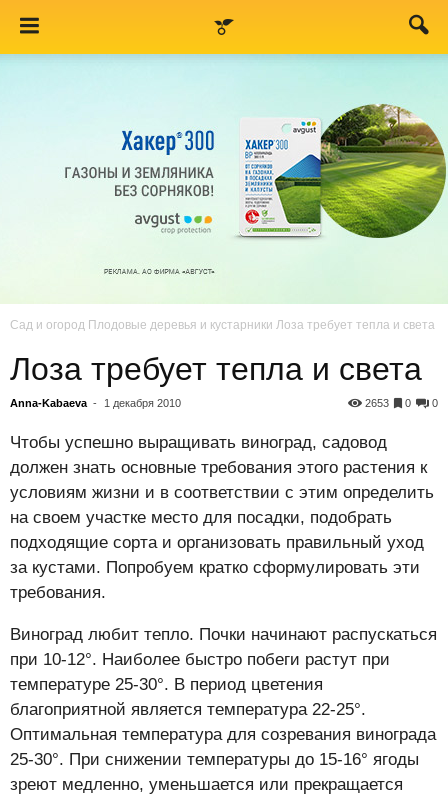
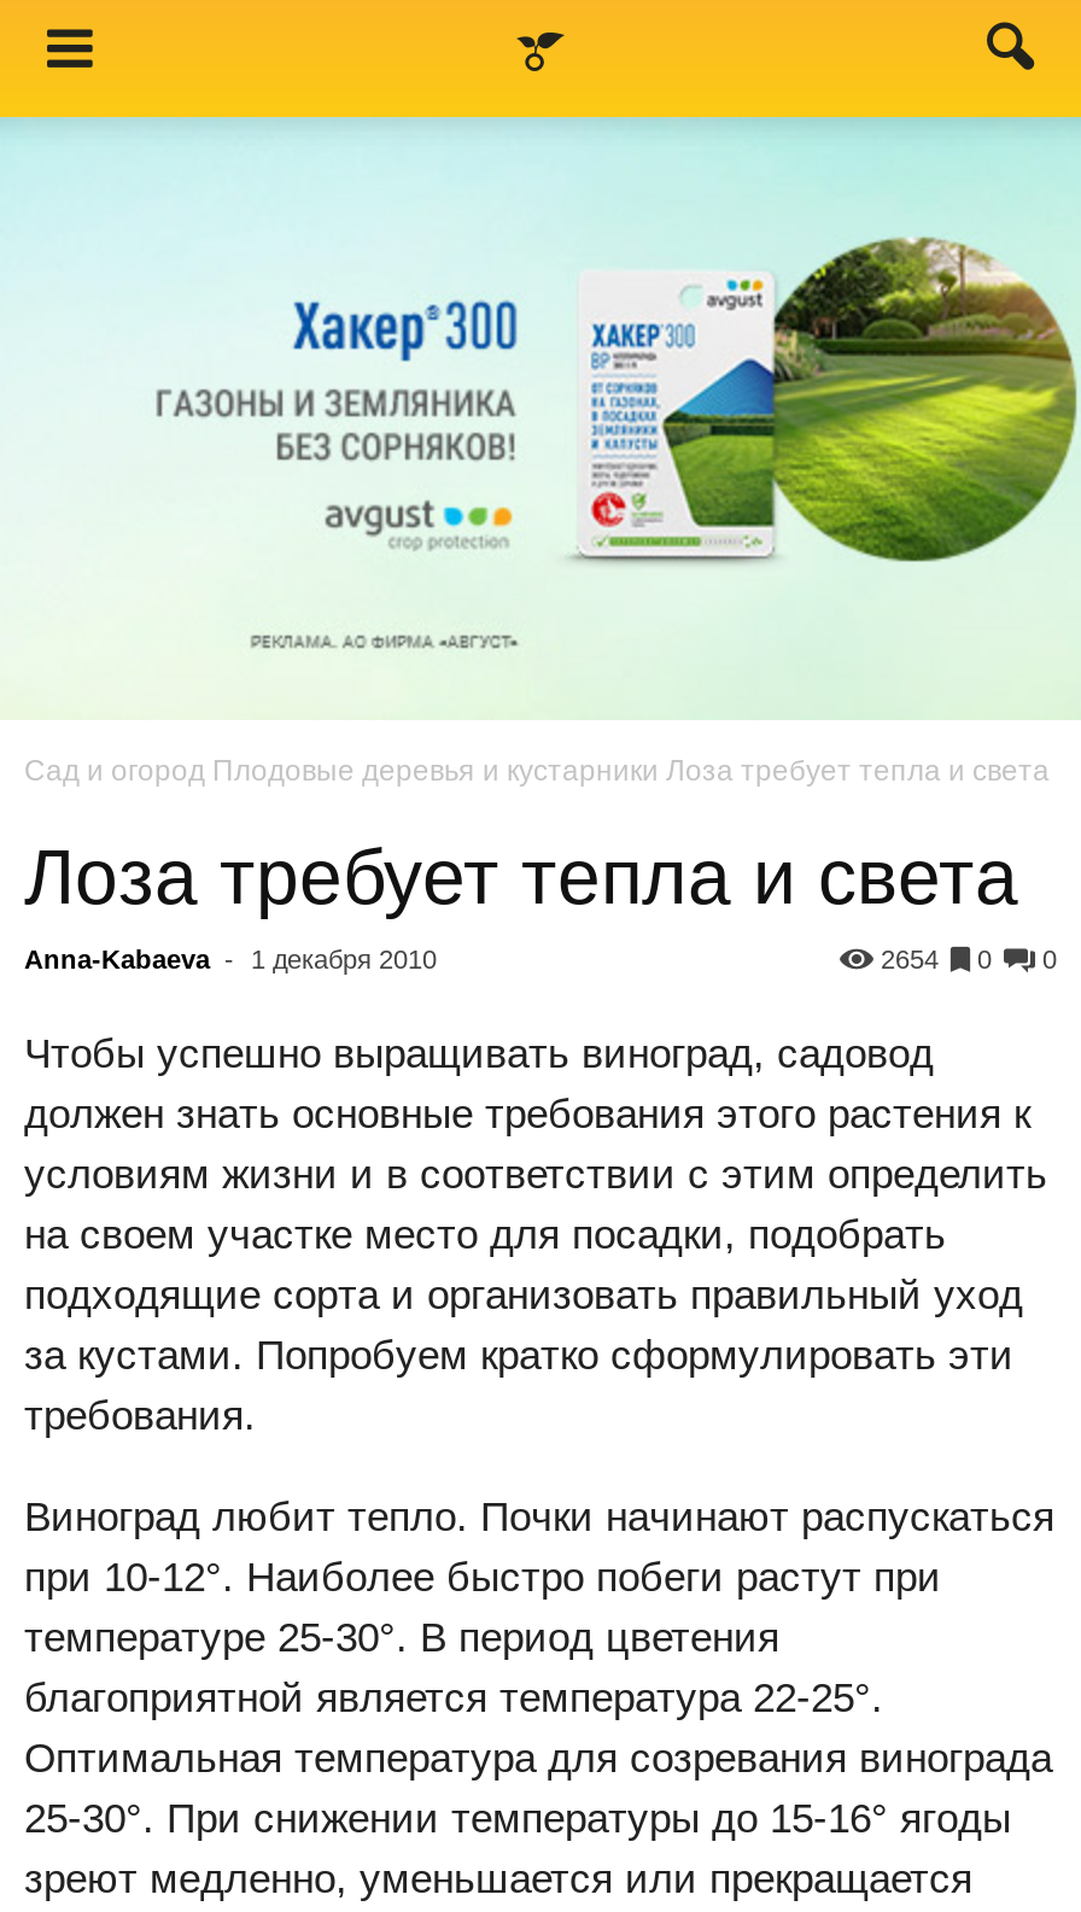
[365,397,438,409] 2653 0 0 -> [881,945,1057,973] 2654 0 0

